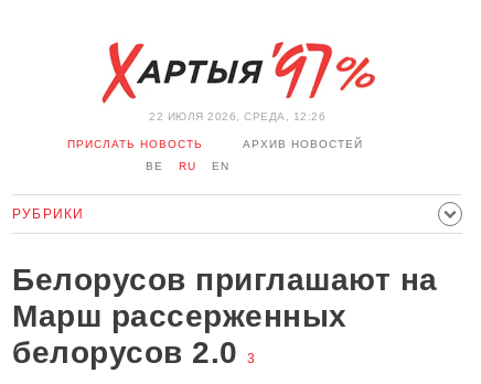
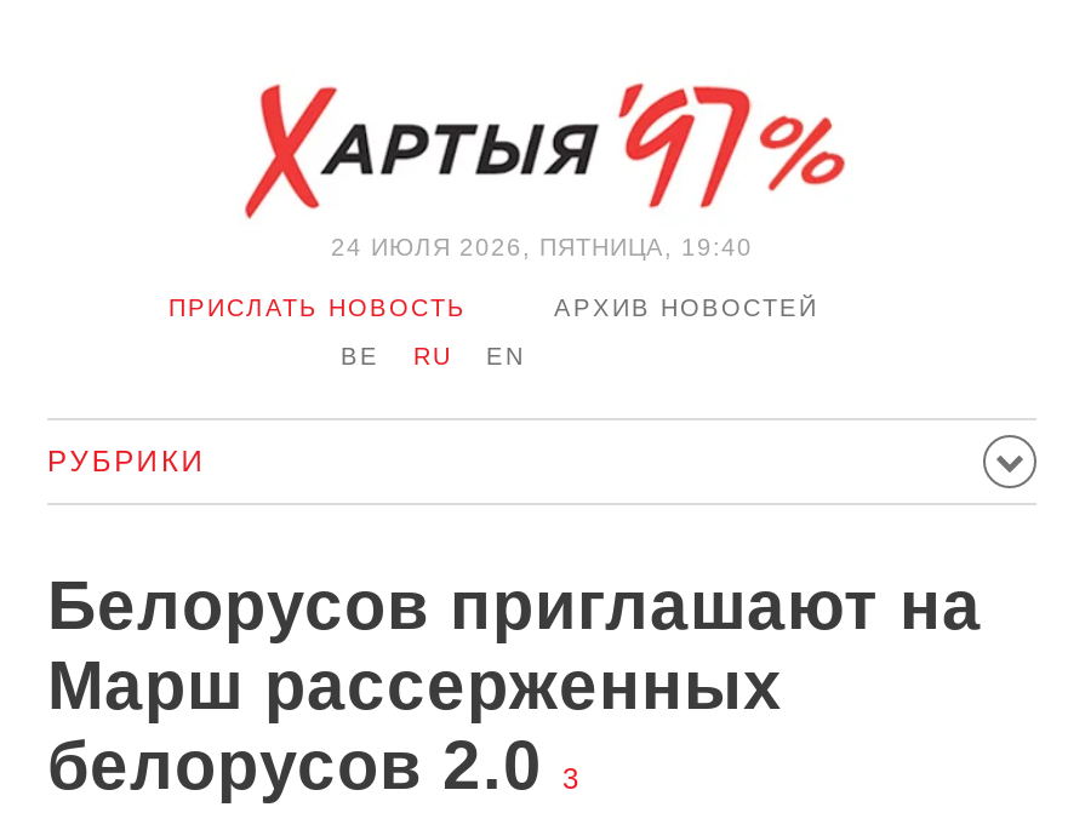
[149,110,325,122] 22 ИЮЛЯ 2026, СРЕДА, 12:26 -> [331,234,753,261] 24 ИЮЛЯ 2026, ПЯТНИЦА, 19:40

